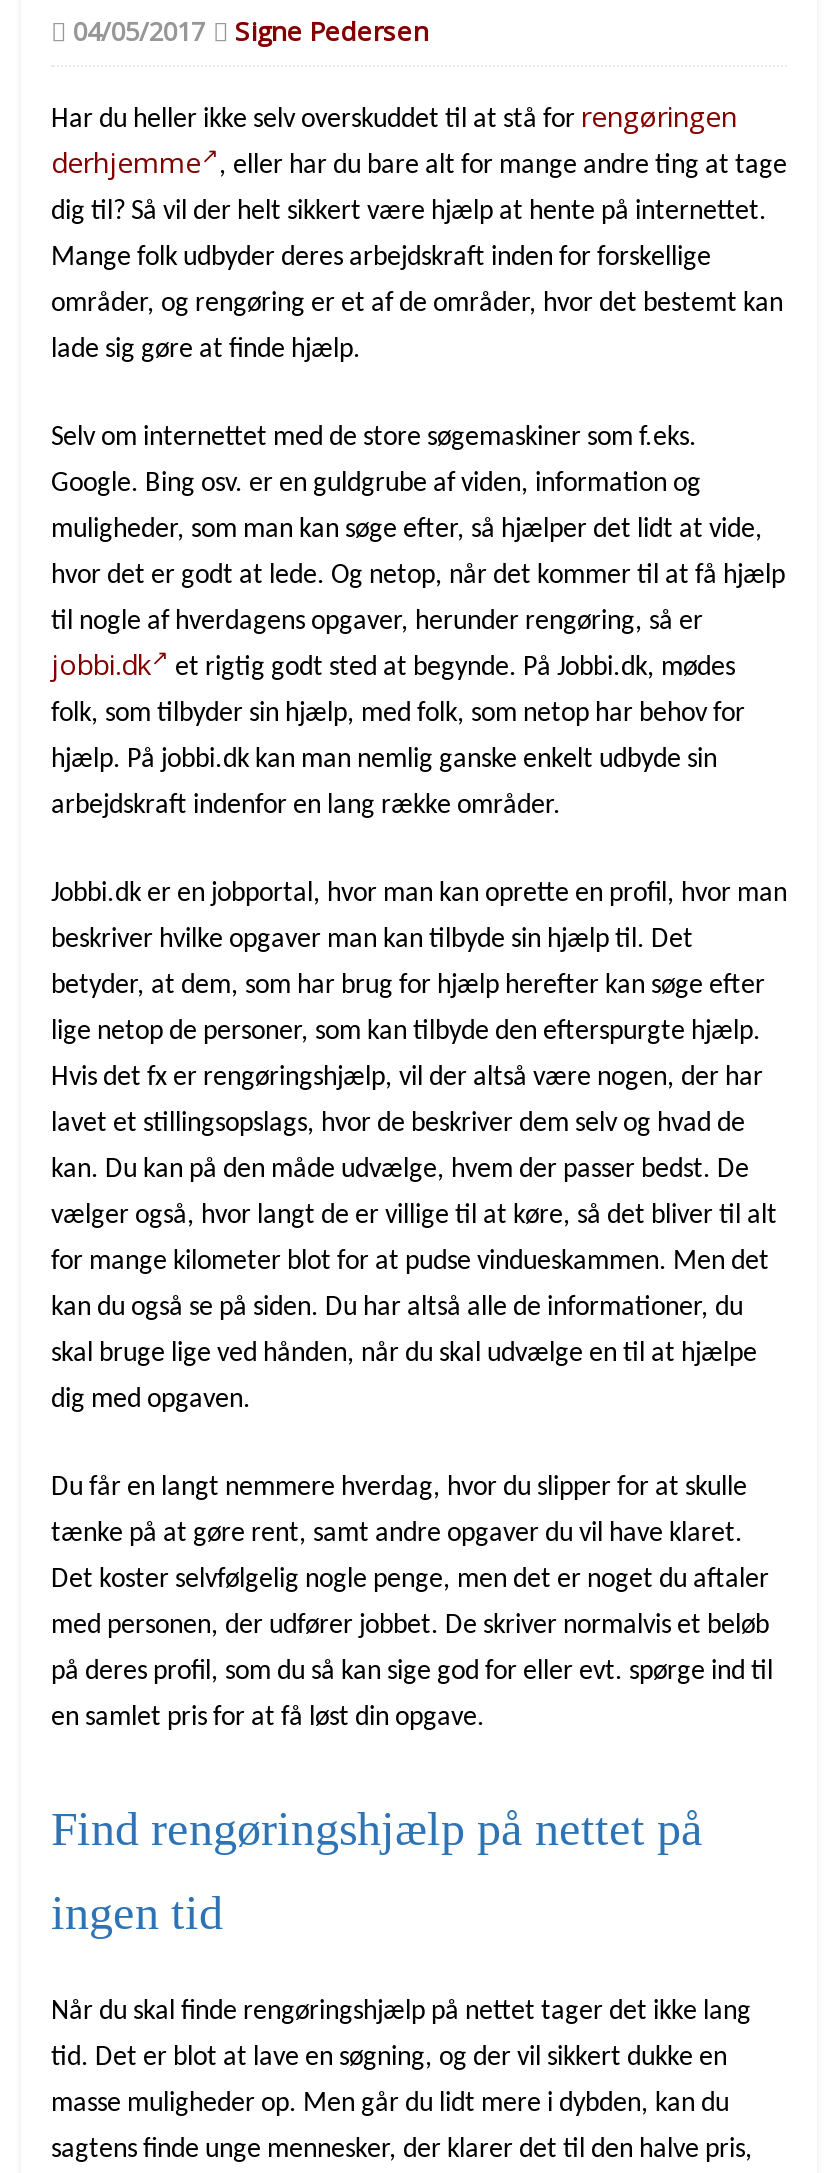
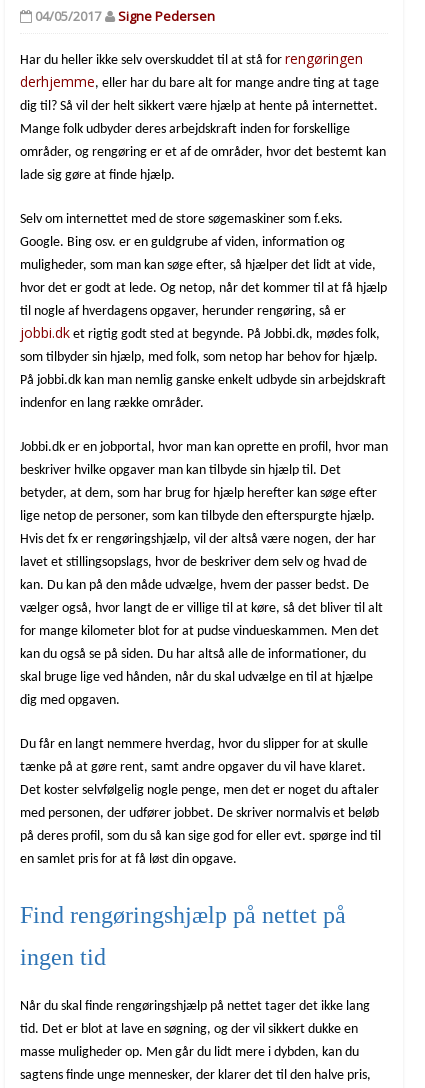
[51,143,787,181] derhjemme , eller har du bare alt for mange andre ting at tage -> [20,72,379,91] derhjemme, eller har du bare alt for mange andre ting at tage

